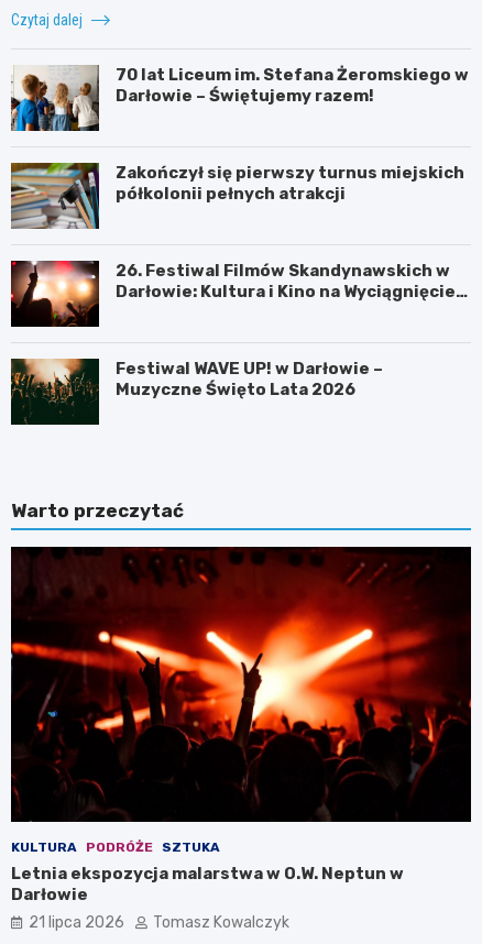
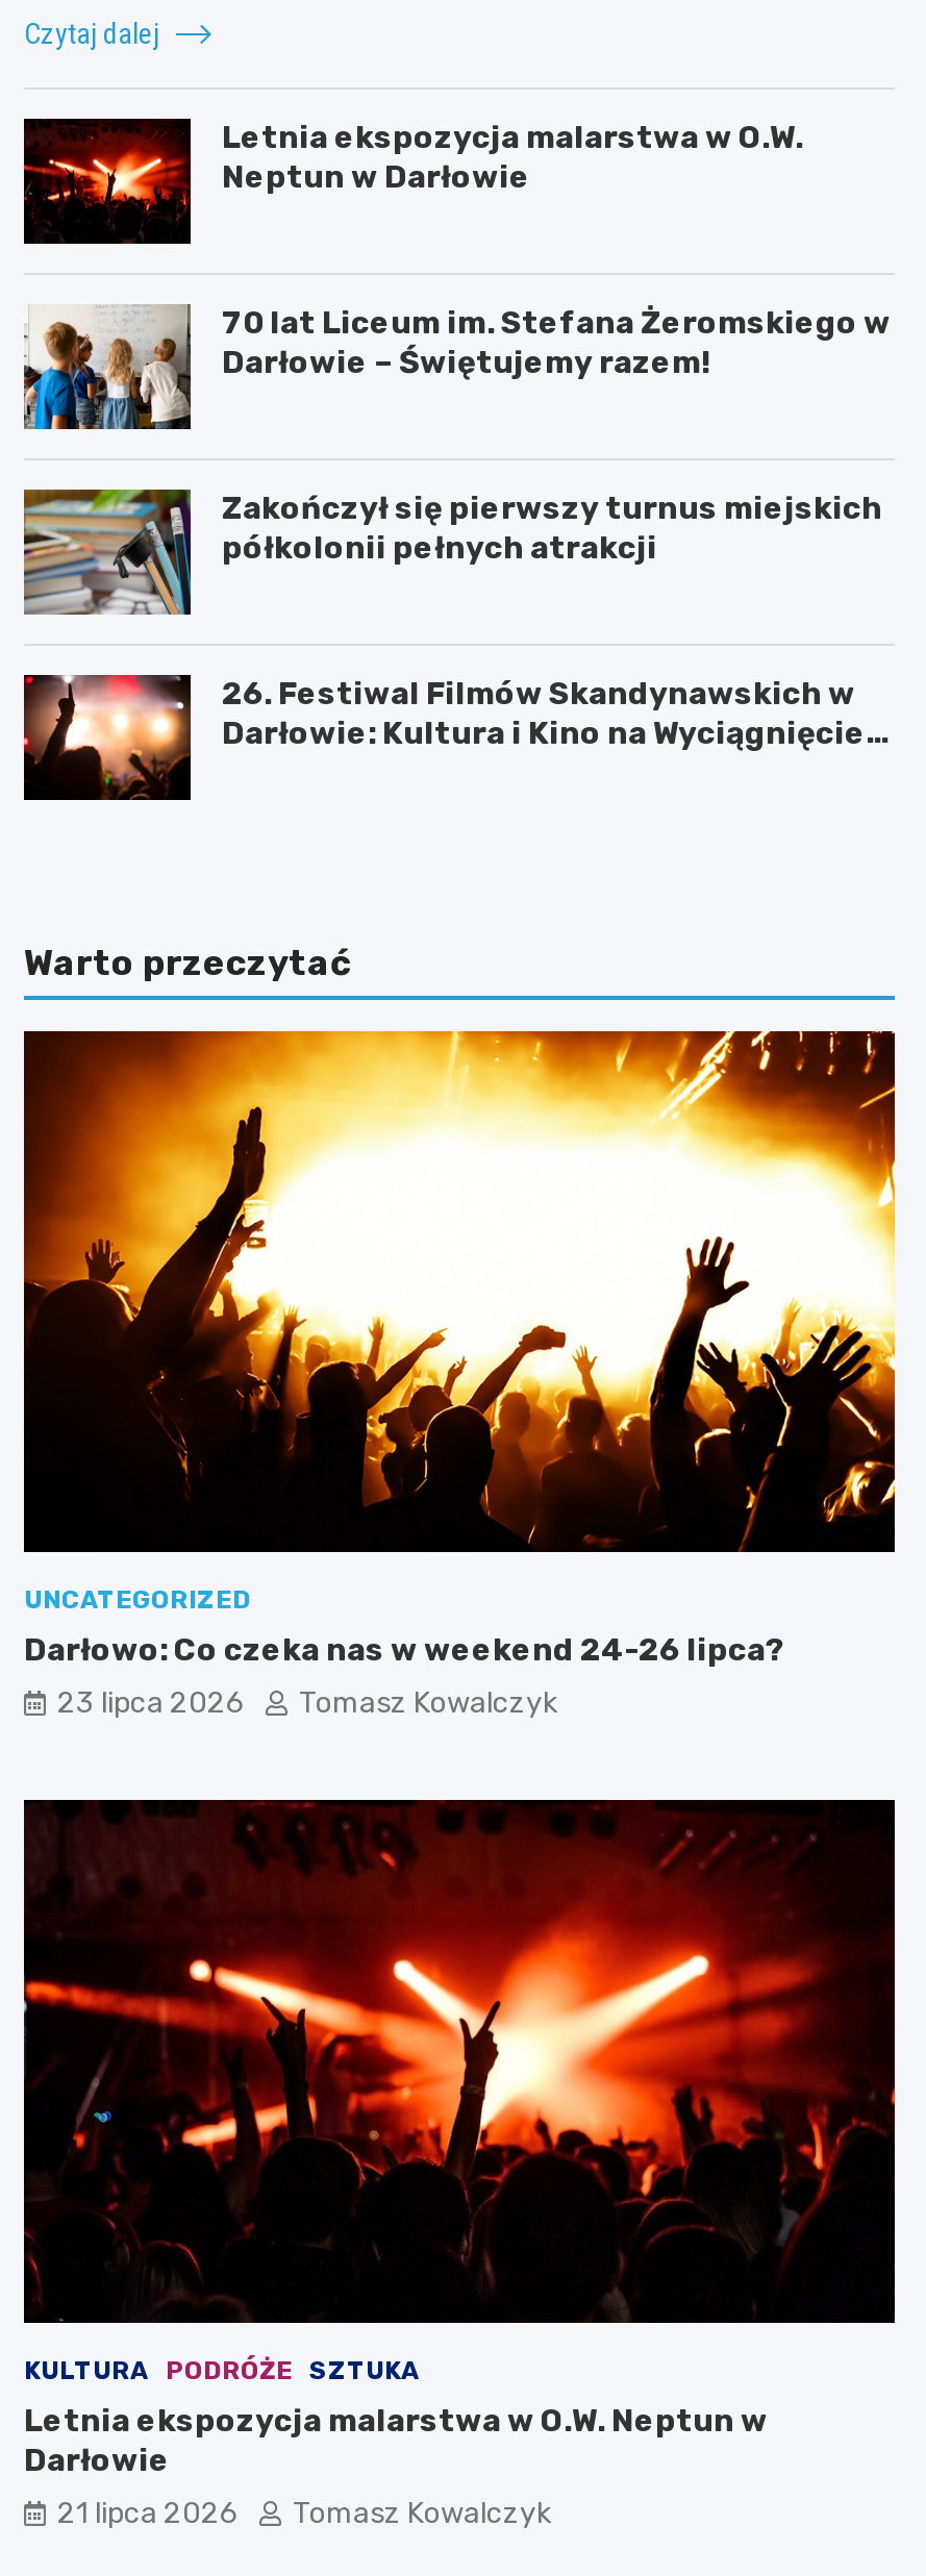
none -> [22,117,803,246] [image] | Letnia ekspozycja malarstwa w O.W. | Neptun w Darłowie
[10,358,383,425] [image] | Festiwal WAVE UP! w Darłowie – | Muzyczne Święto Lata 2026 -> none
none -> [22,1029,897,1722] [image] | UNCATEGORIZED | Darłowo: Co czeka nas w weekend 24-26 lipca? | 23 lipca 2026 | Tomasz Kowalczyk

